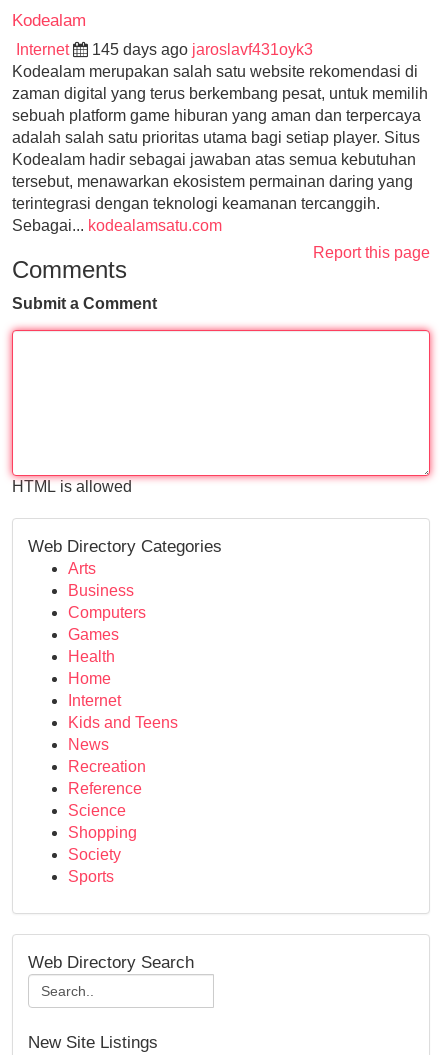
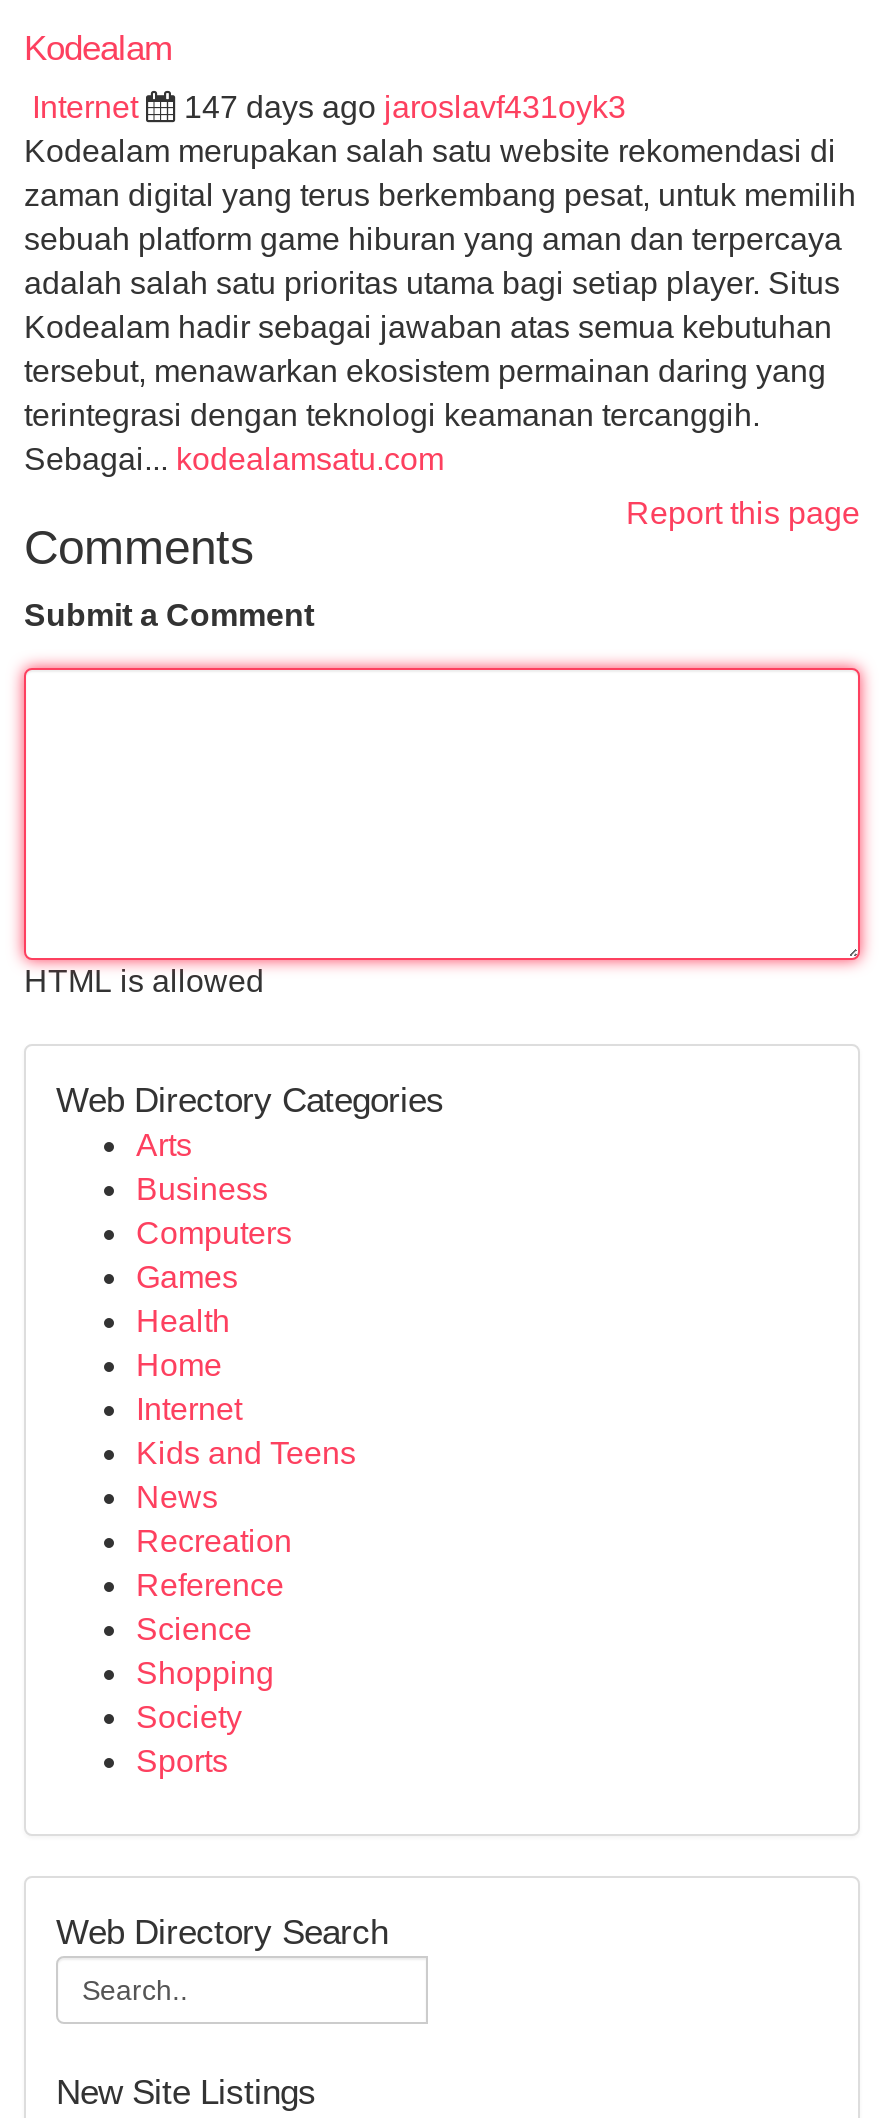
[92,41,313,58] 145 days ago jaroslavf431oyk3 -> [184,90,626,124] 147 days ago jaroslavf431oyk3

